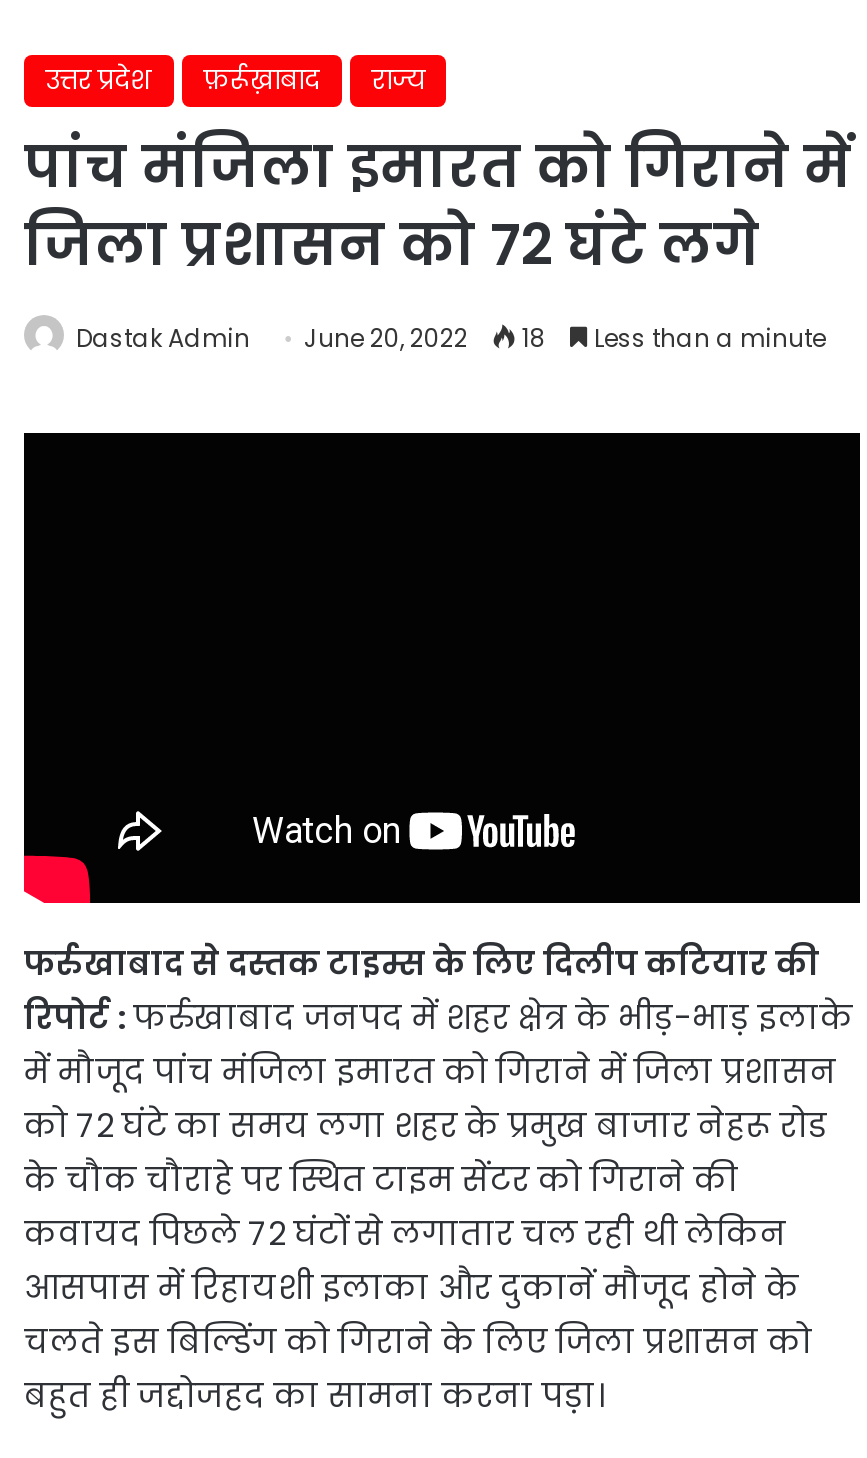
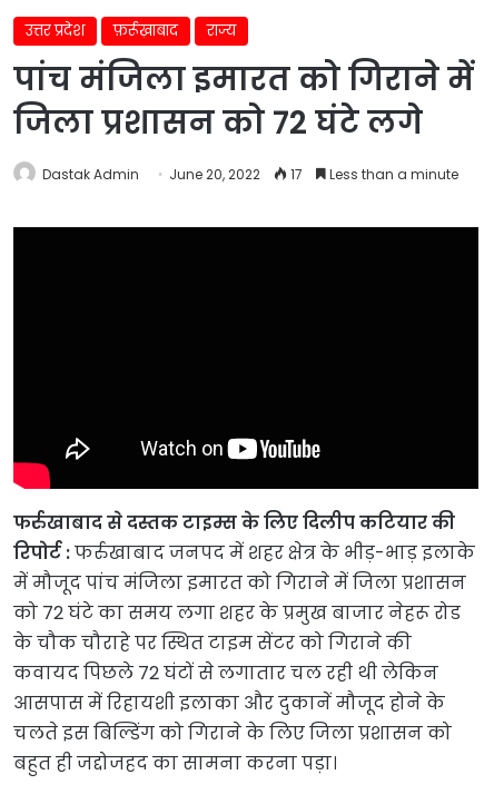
[76,321,826,355] Dastak Admin June 20, 2022 18 Less than a minute -> [42,165,458,184] Dastak Admin June 20, 2022 17 Less than a minute

